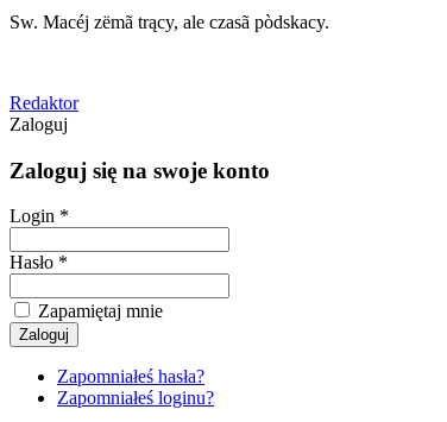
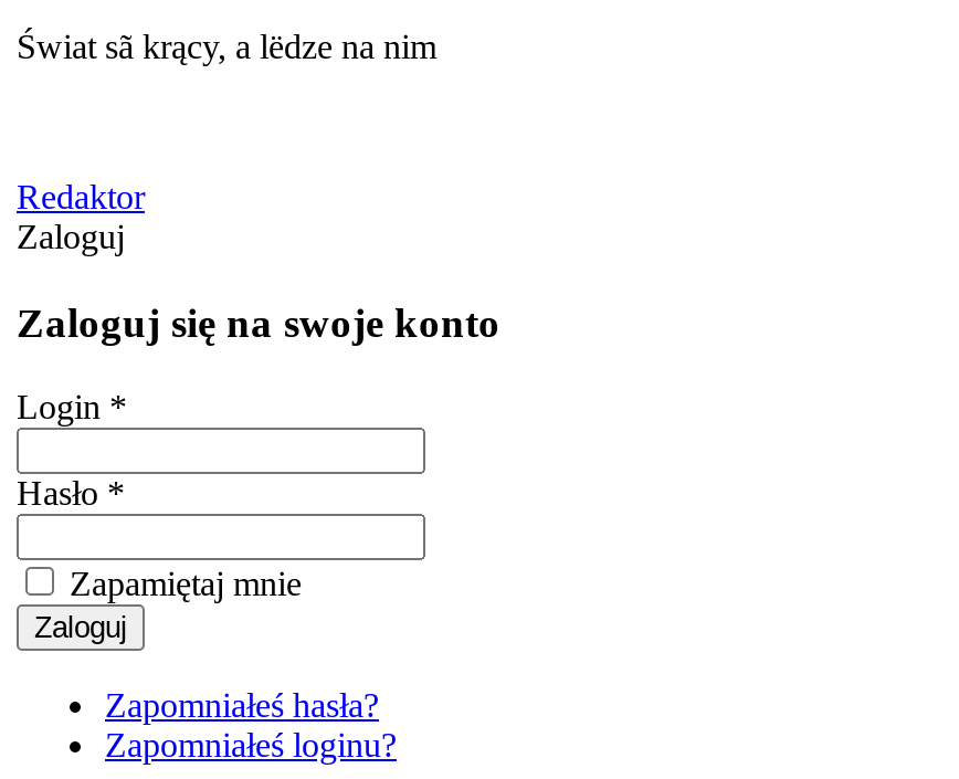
[10,12,329,32] Sw. Macéj zëmã trący, ale czasã pòdskacy. -> [17,28,436,65] Świat sã krący, a lëdze na nim

